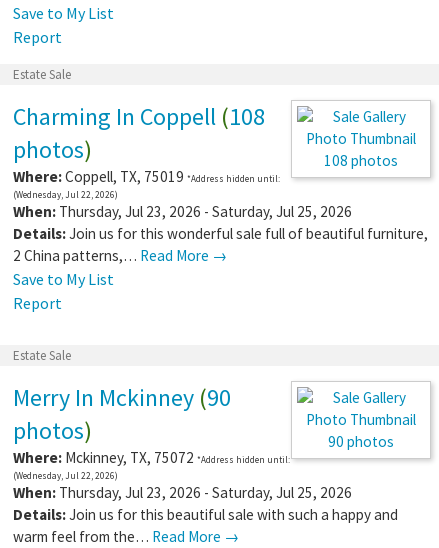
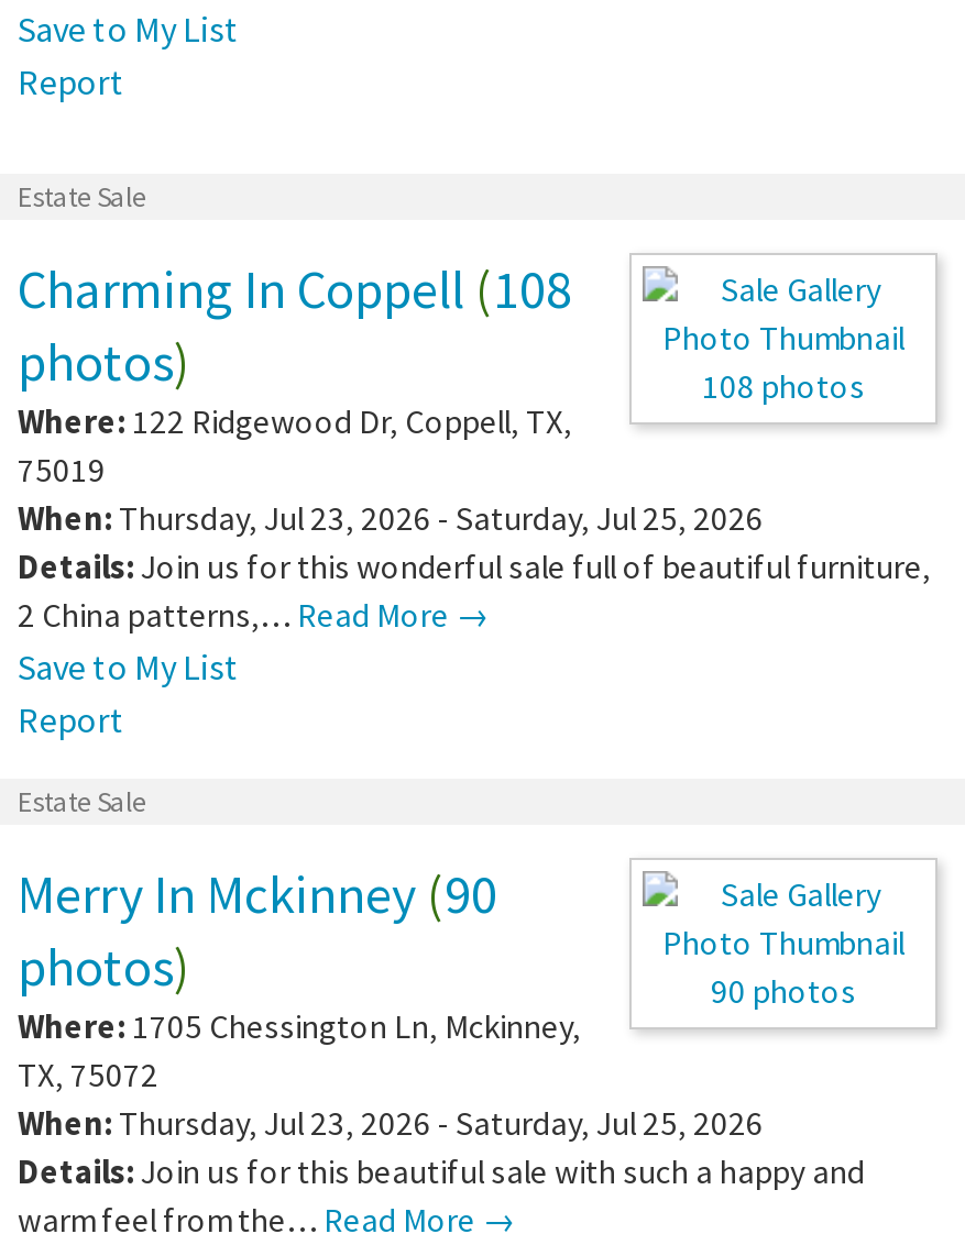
[13,167,280,200] Where: Coppell, TX, 75019 *Address hidden until: | (Wednesday, Jul 22, 2026) -> [18,400,572,490] Where: 122 Ridgewood Dr, Coppell, TX, | 75019
[13,448,290,481] Where: Mckinney, TX, 75072 *Address hidden until: | (Wednesday, Jul 22, 2026) -> [18,1005,581,1095] Where: 1705 Chessington Ln, Mckinney, | TX, 75072

